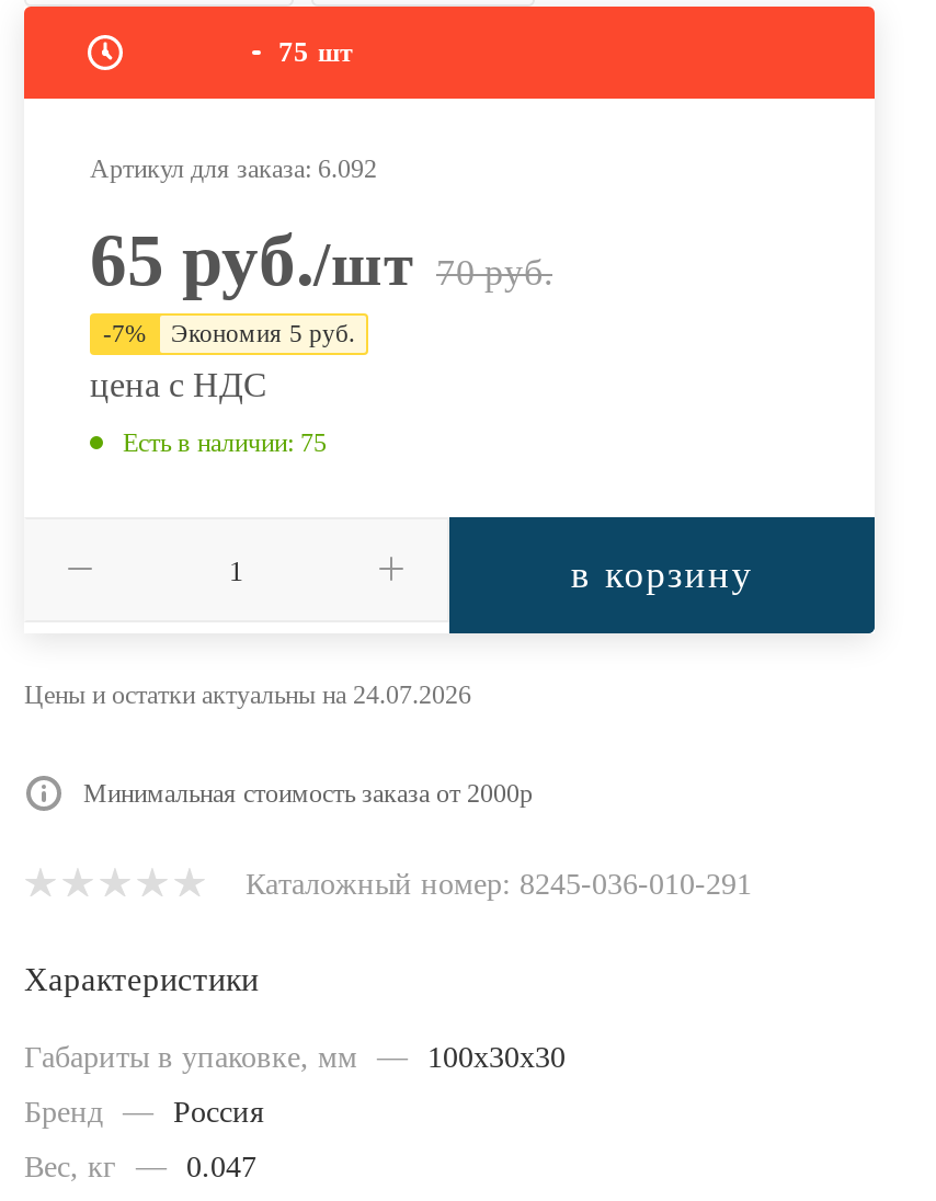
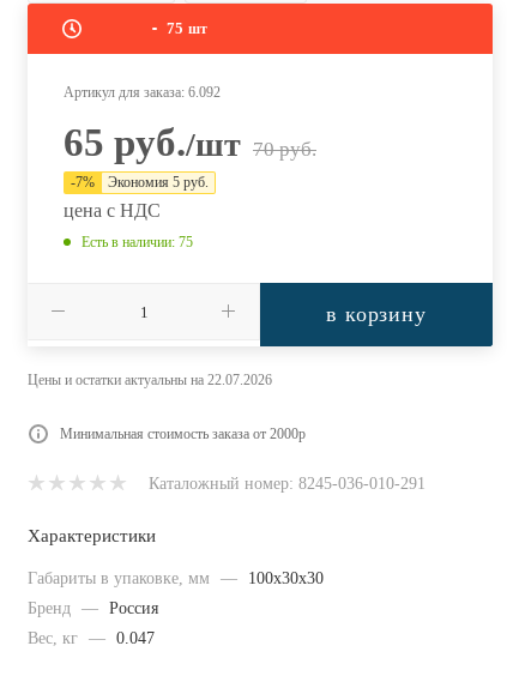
[24,679,471,709] Цены и остатки актуальны на 24.07.2026 -> [28,371,272,388] Цены и остатки актуальны на 22.07.2026

